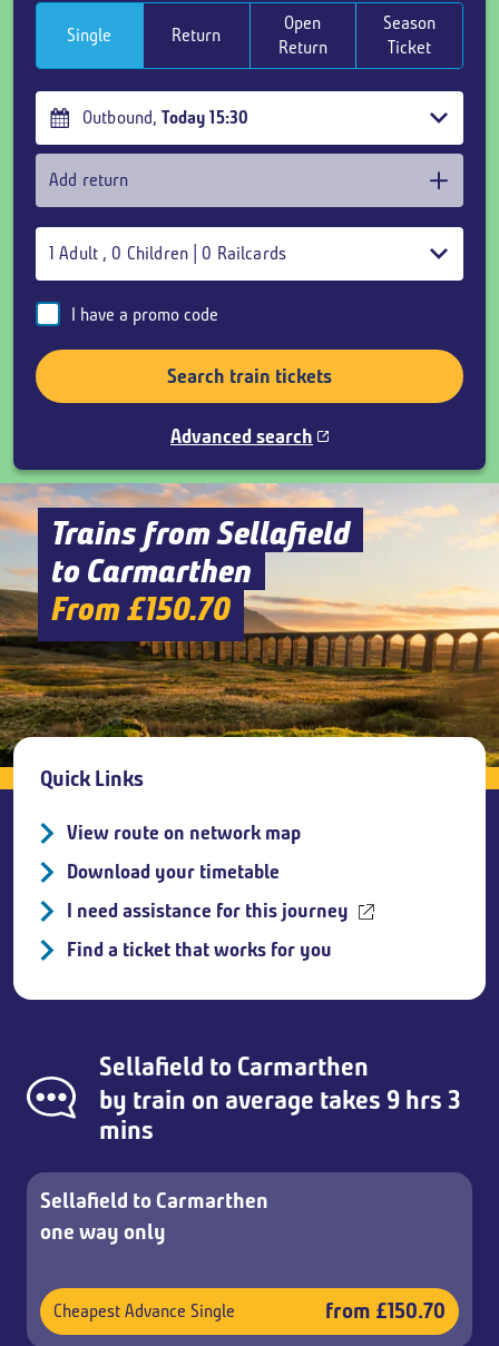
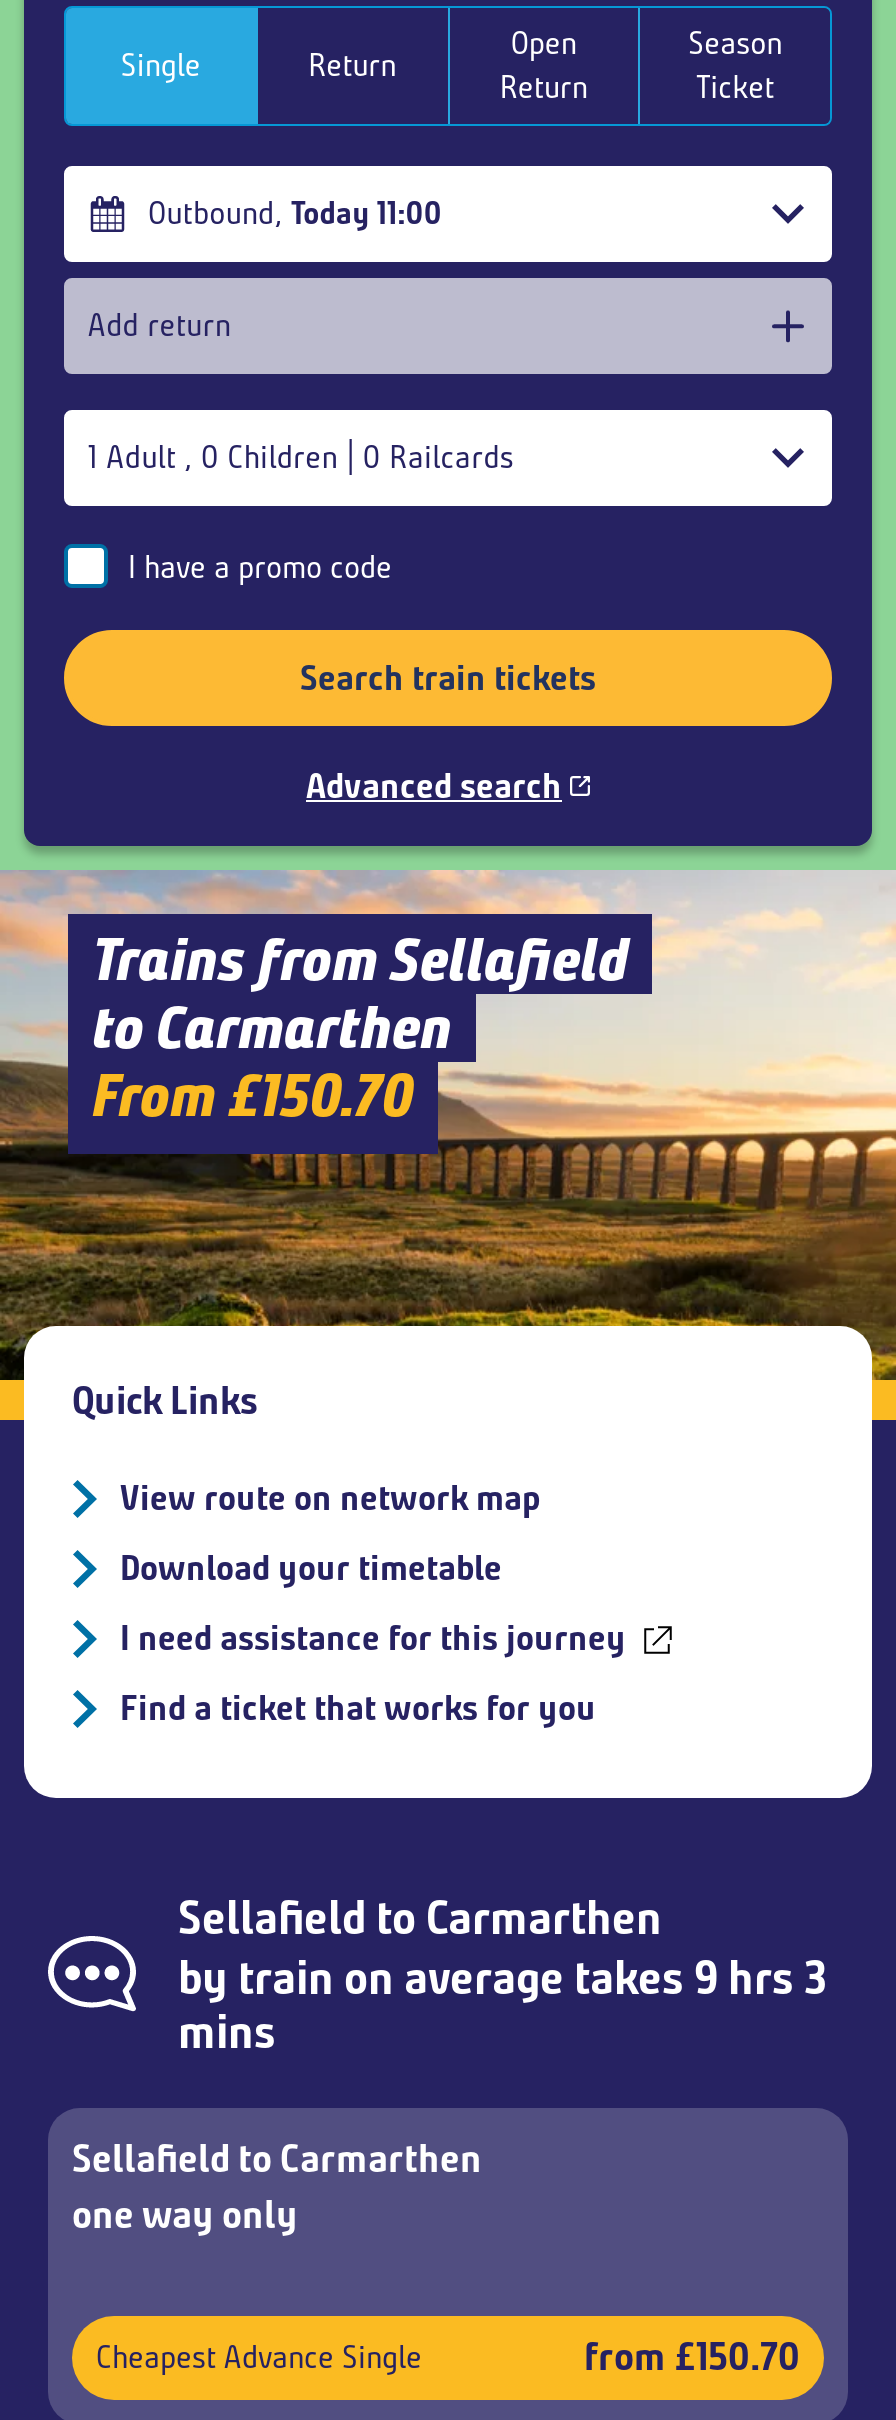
[82,107,248,128] Outbound, Today 15:30 -> [148,194,442,232] Outbound, Today 11:00

